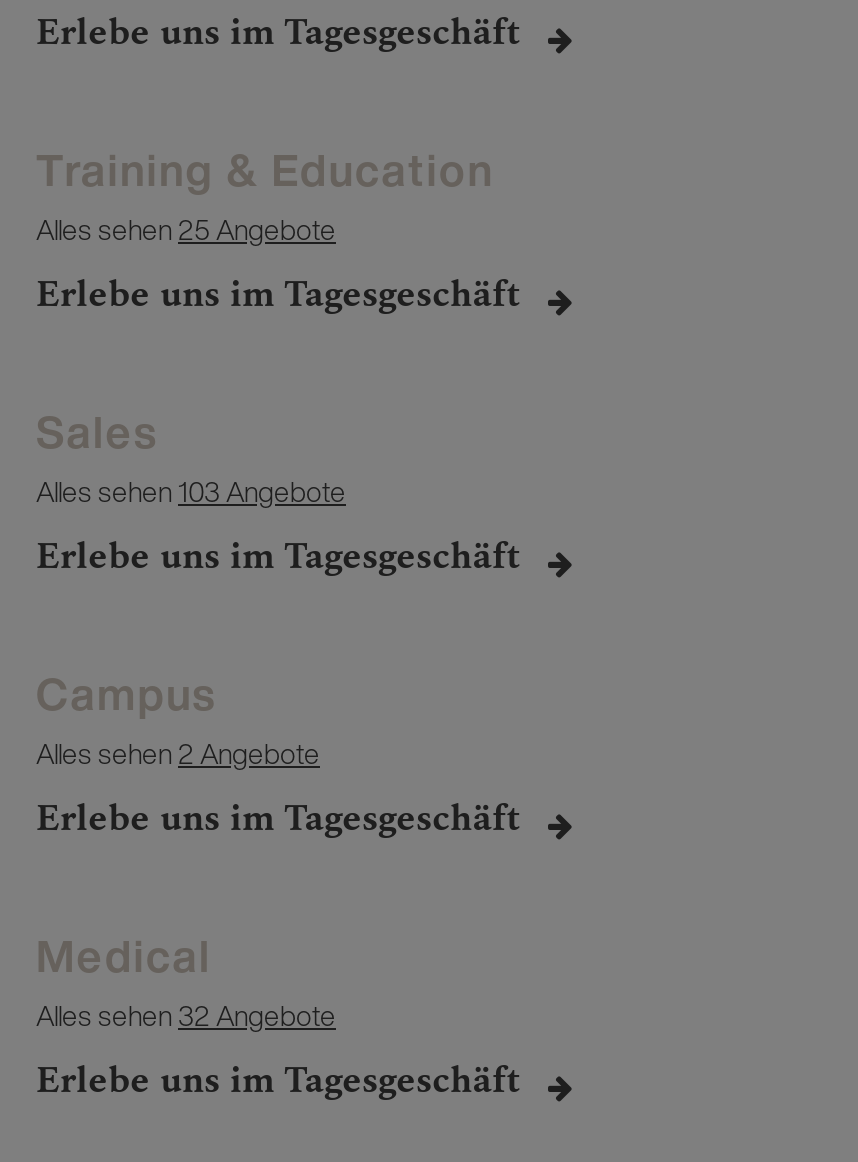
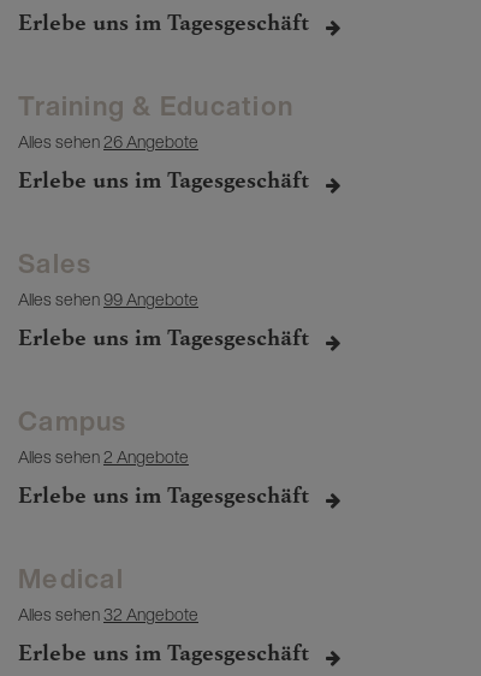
[36,208,336,250] Alles sehen 25 Angebote -> [18,129,198,154] Alles sehen 26 Angebote
[36,470,346,512] Alles sehen 103 Angebote -> [18,286,198,312] Alles sehen 99 Angebote

